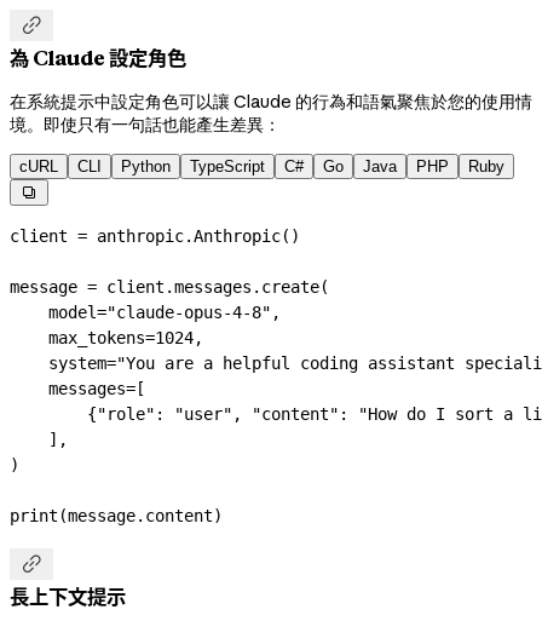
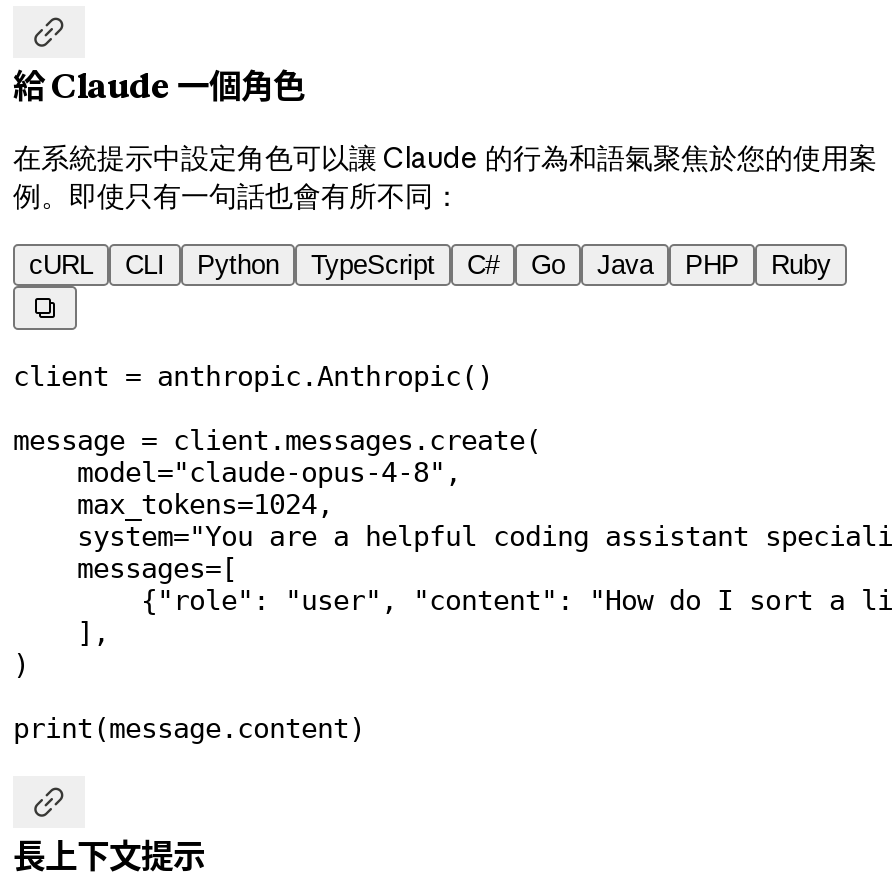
[10,46,186,70] 為 Claude 設定角色 -> [13,65,305,105] 給 Claude 一個角色
[10,91,532,113] 在系統提示中設定角色可以讓 Claude 的行為和語氣聚焦於您的使用情 -> [13,140,877,176] 在系統提示中設定角色可以讓 Claude 的行為和語氣聚焦於您的使用案
[10,114,281,136] 境。即使只有一句話也能產生差異： -> [13,178,461,214] 例。即使只有一句話也會有所不同：

